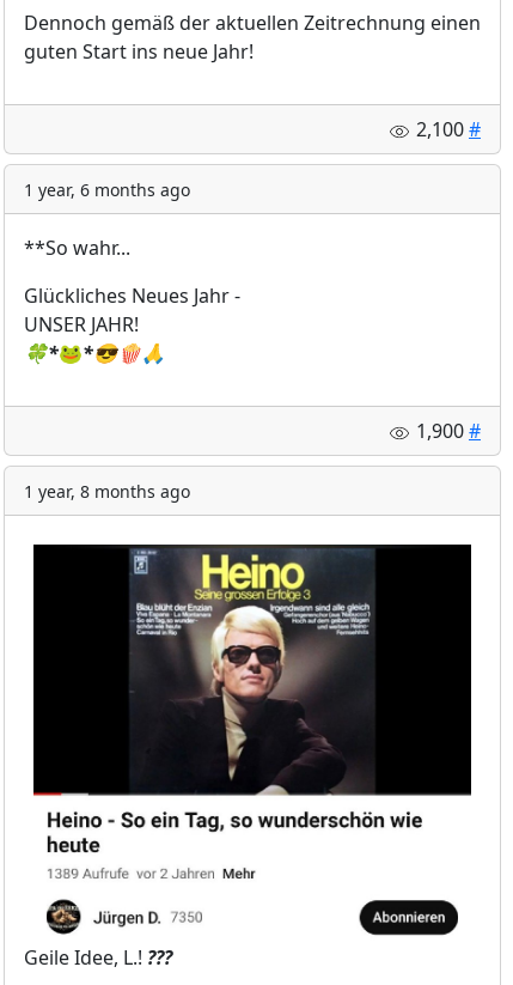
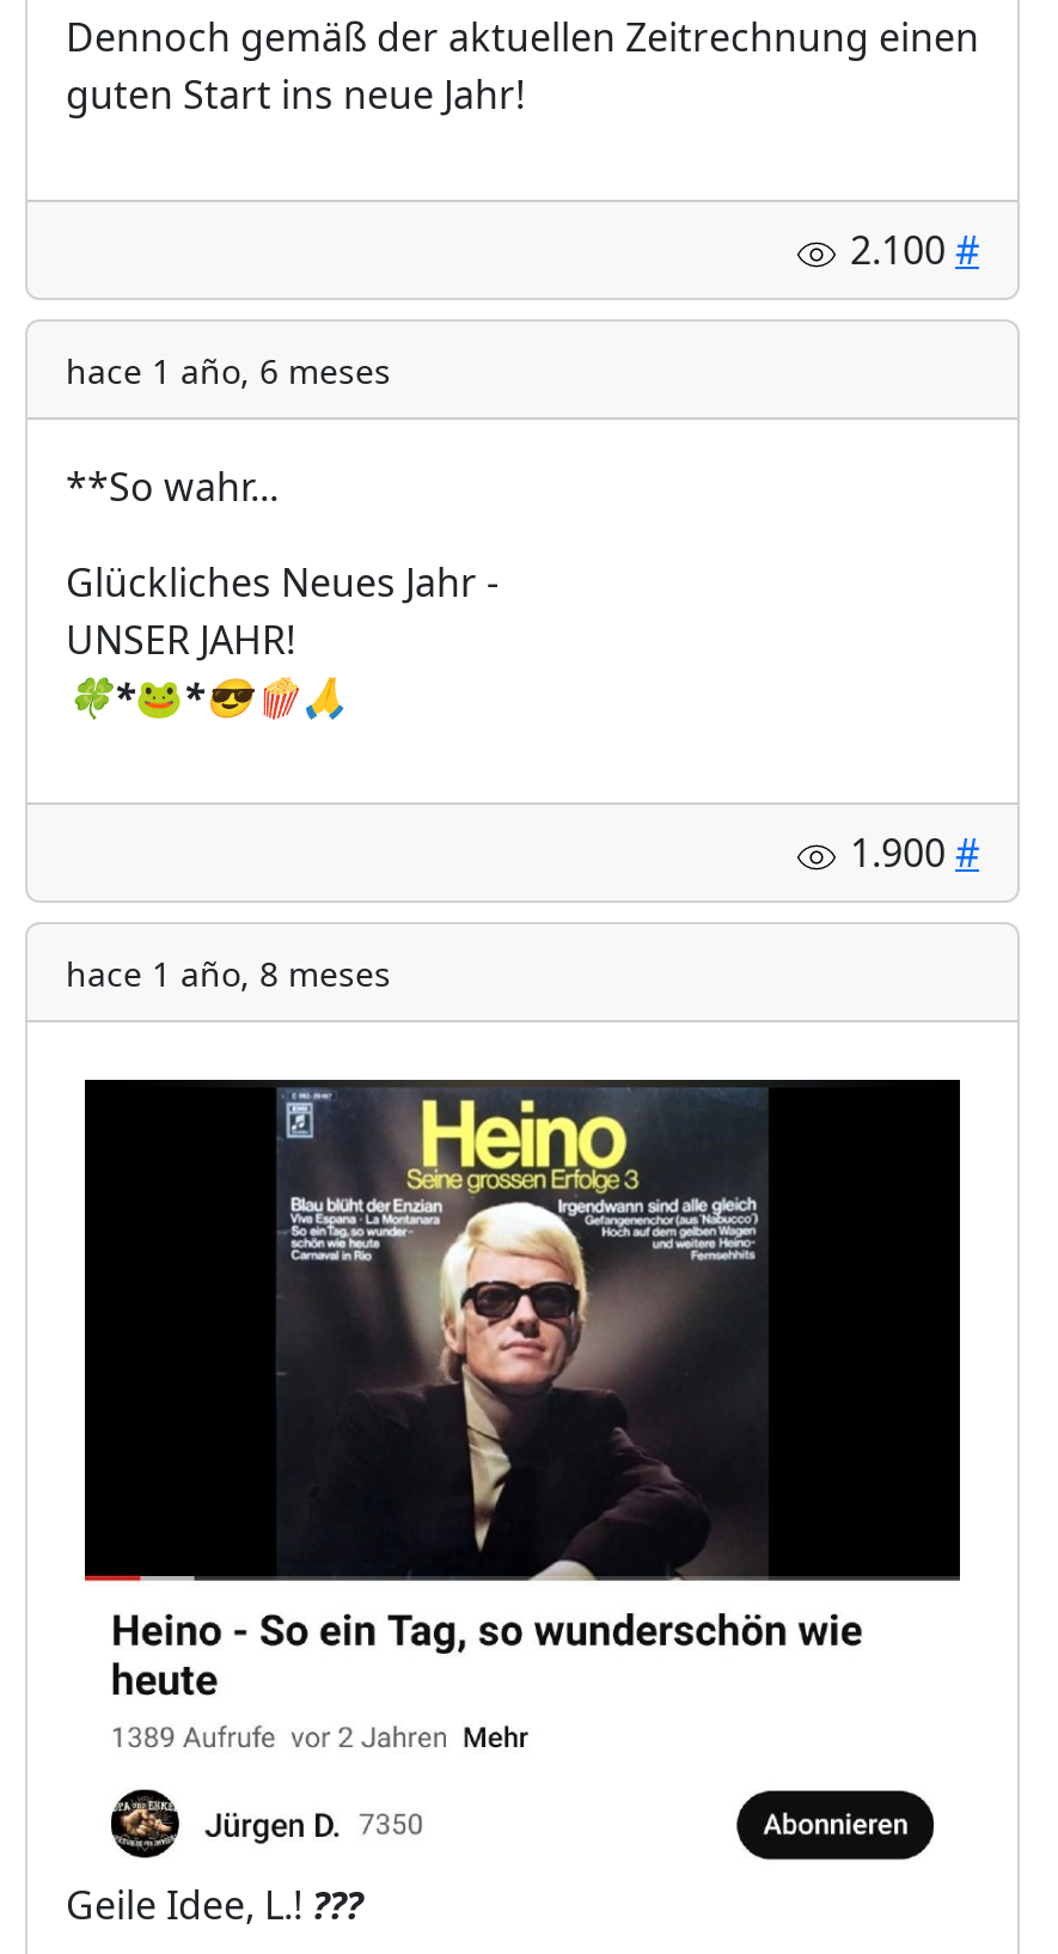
[411,117,481,143] 2,100 # -> [840,225,979,277] 2.100 #
[24,179,190,202] 1 year, 6 months ago -> [66,349,391,394] hace 1 año, 6 meses
[411,418,481,445] 1,900 # -> [840,827,979,880] 1.900 #
[24,480,190,503] 1 year, 8 months ago -> [66,952,391,997] hace 1 año, 8 meses

